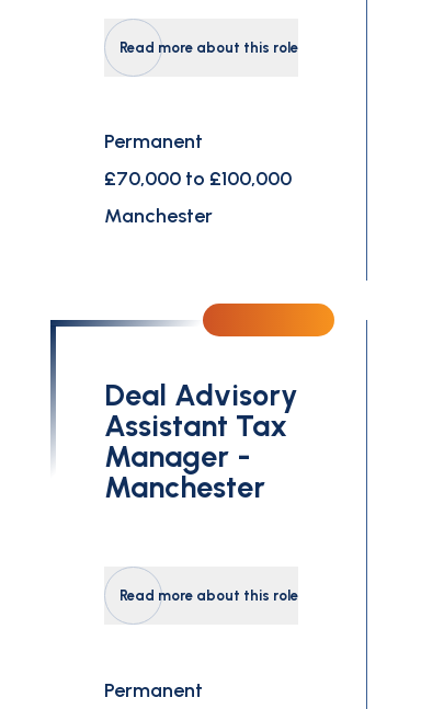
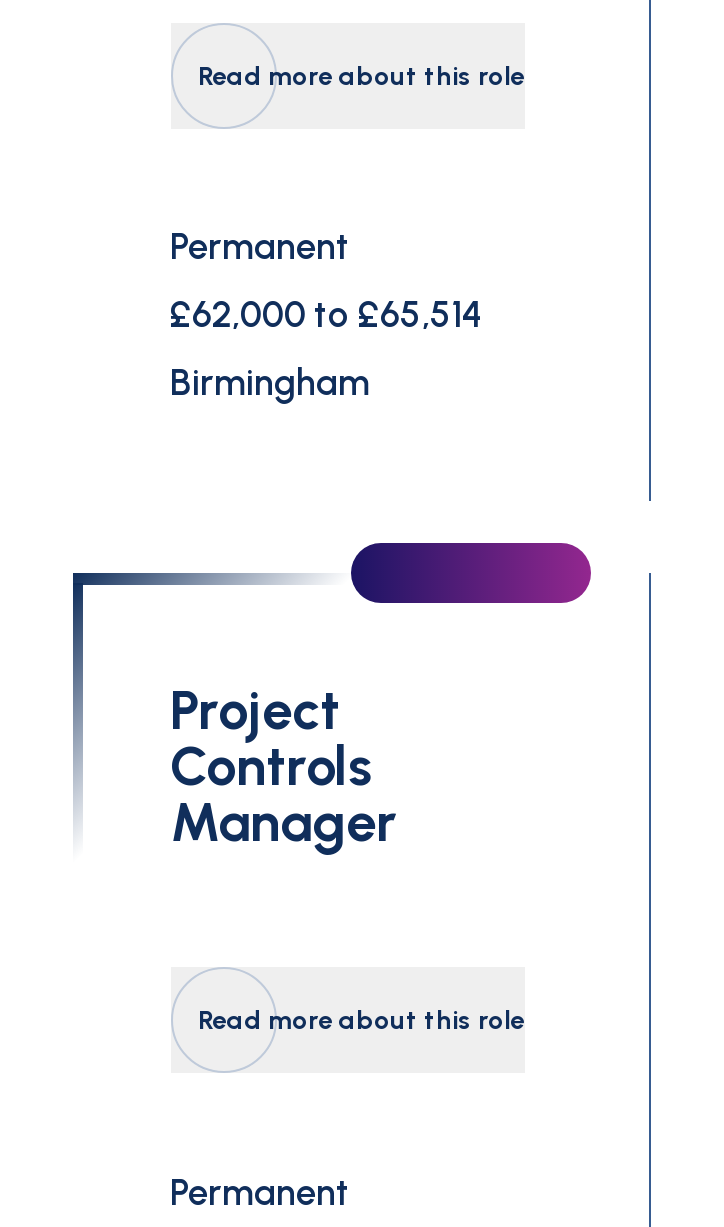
[104,167,291,191] £70,000 to £100,000 -> [170,293,482,337] £62,000 to £65,514
[104,204,212,228] Manchester -> [170,361,370,405] Birmingham
[104,302,335,505] [image] | Deal Advisory | Assistant Tax | Manager - | Manchester -> [170,541,593,855] [image] | Project | Controls | Manager

